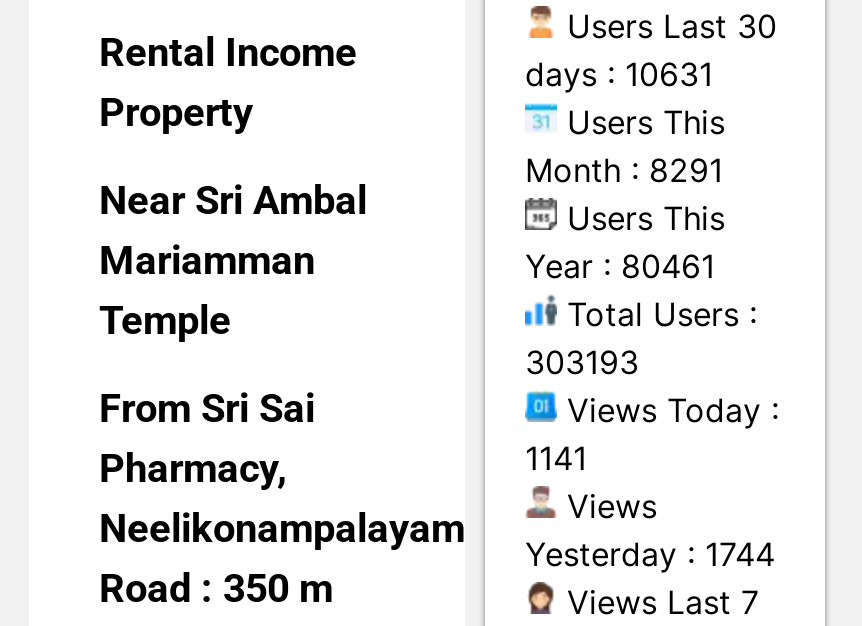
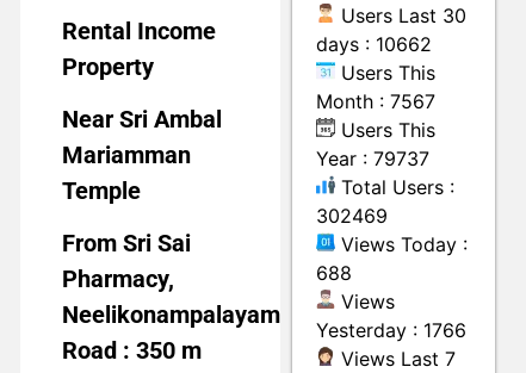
[525,53,713,93] days : 10631 -> [316,32,432,56] days : 10662
[525,149,723,189] Month : 8291 -> [316,89,435,113] Month : 7567
[525,245,715,285] Year : 80461 -> [316,146,429,170] Year : 79737
[525,341,639,381] 303193 -> [316,203,388,227] 302469
[525,437,587,477] 1141 -> [316,261,352,284] 688
[525,533,775,573] Yesterday : 1744 -> [316,318,466,342] Yesterday : 1766

